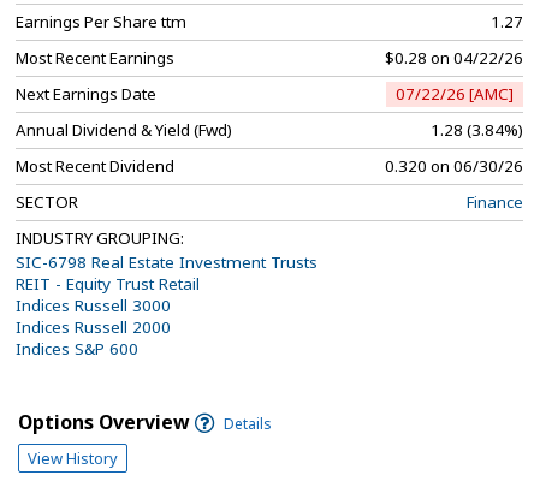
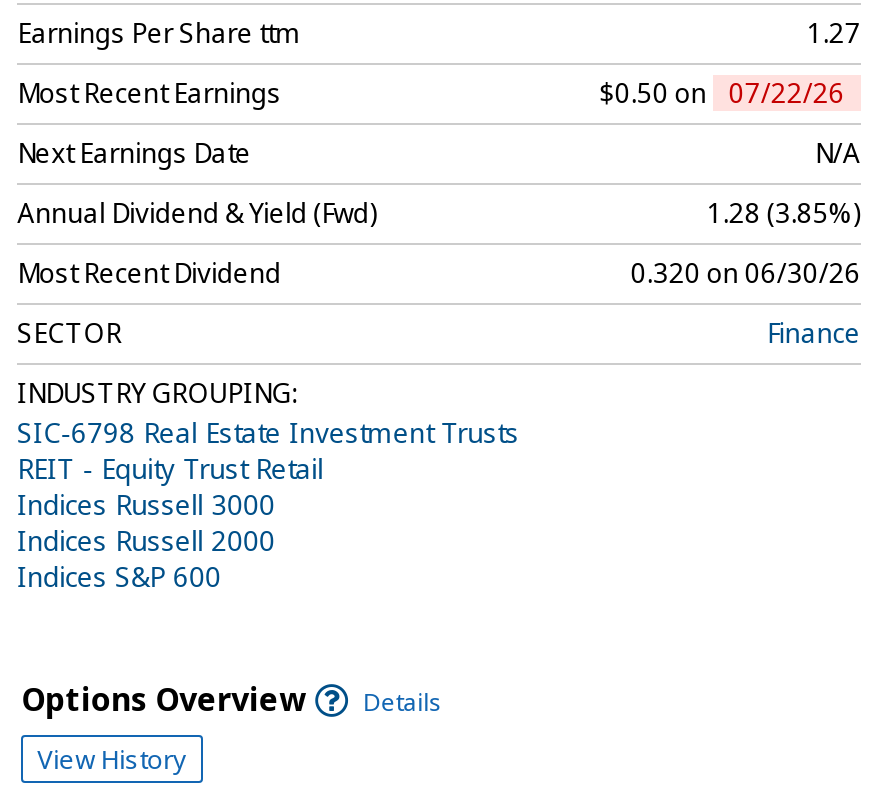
[385,47,523,68] $0.28 on 04/22/26 -> [599,75,845,111] $0.50 on 07/22/26
[396,83,513,104] 07/22/26 [AMC] -> [815,135,861,171] N/A
[430,119,523,140] 1.28 (3.84%) -> [707,195,861,231] 1.28 (3.85%)

